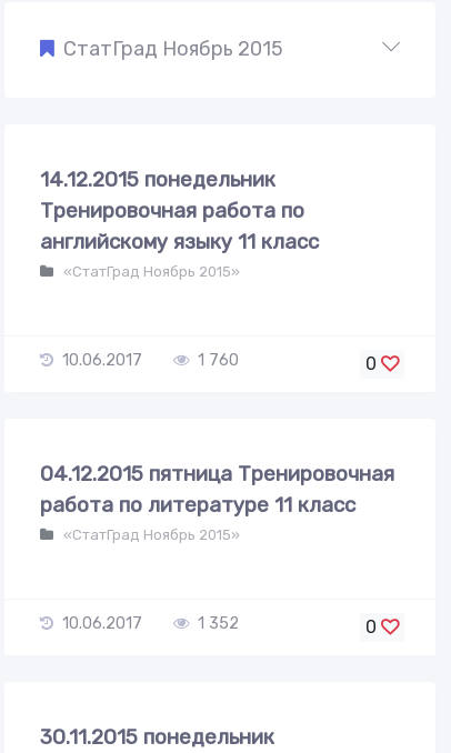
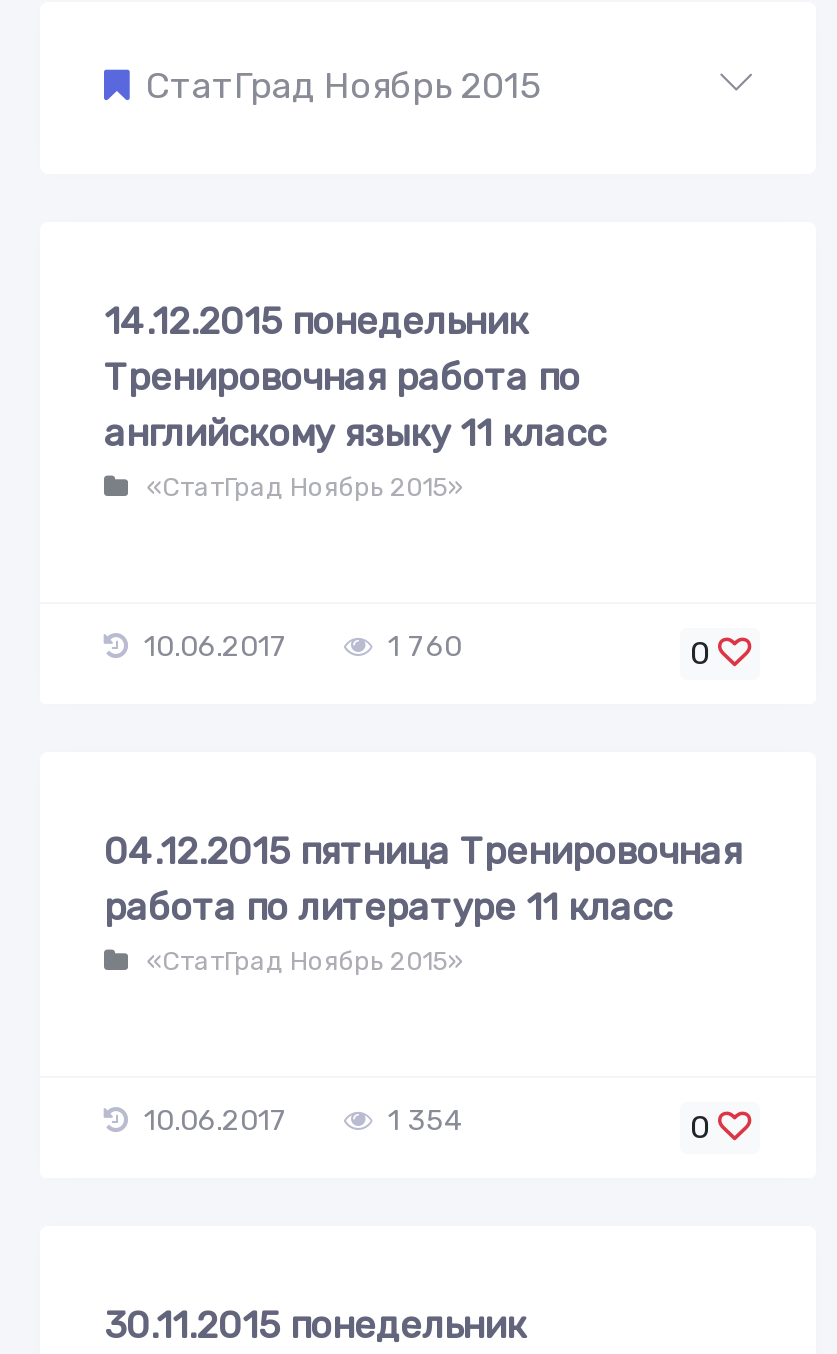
[198,614,239,633] 1 352 -> [388,1104,462,1138] 1 354

